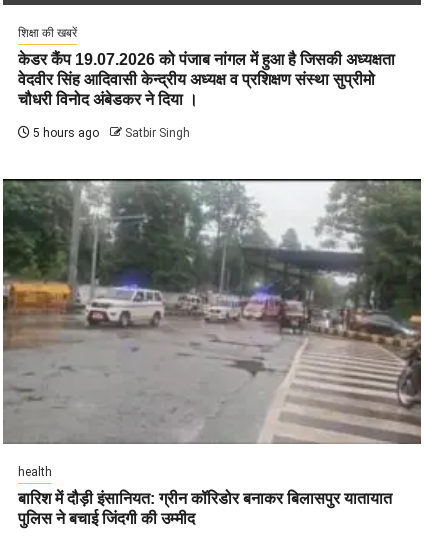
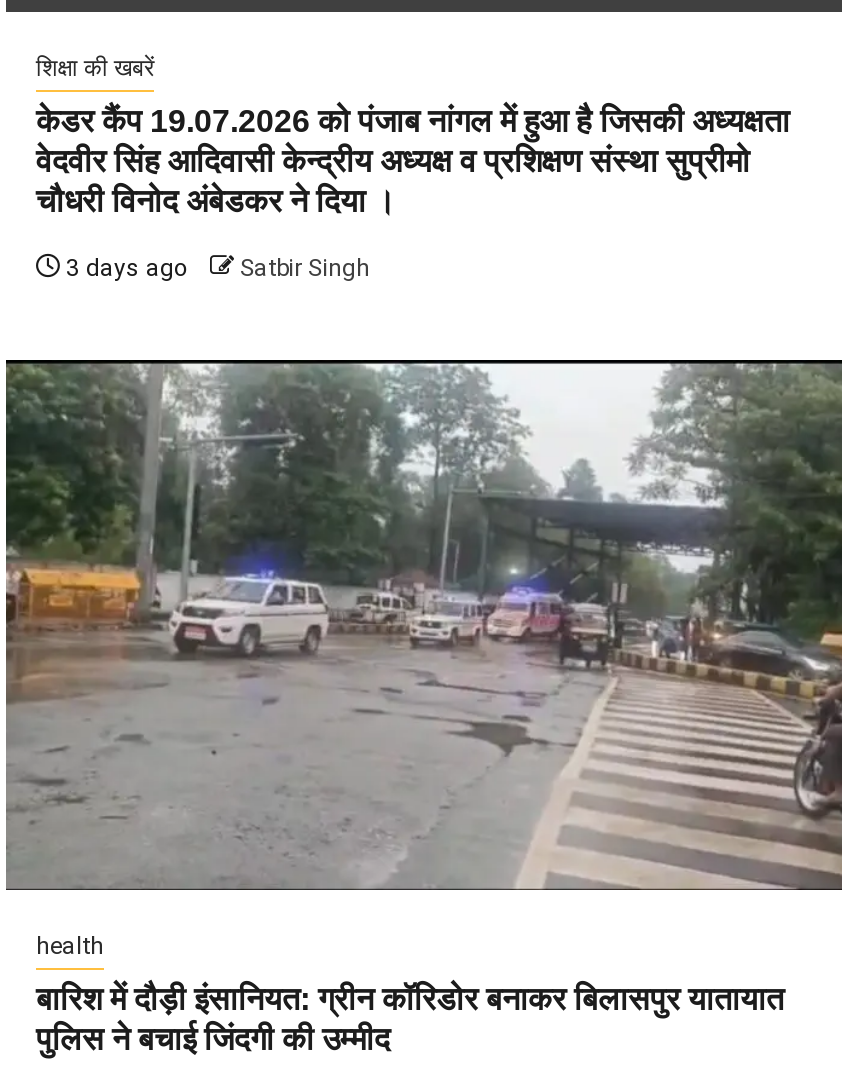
[30,126,190,140] 5 hours ago Satbir Singh -> [60,253,370,281] 3 days ago Satbir Singh

